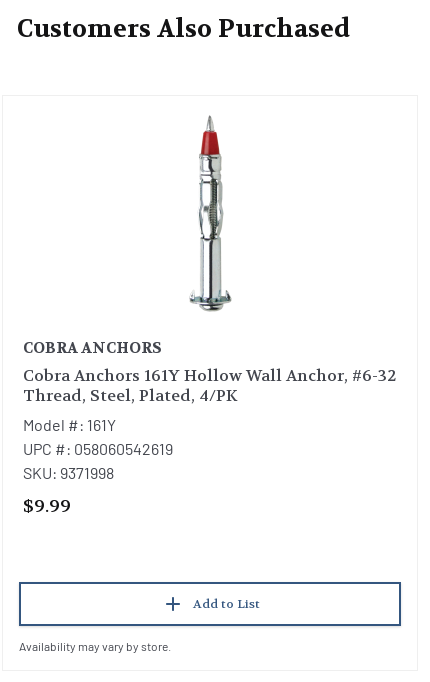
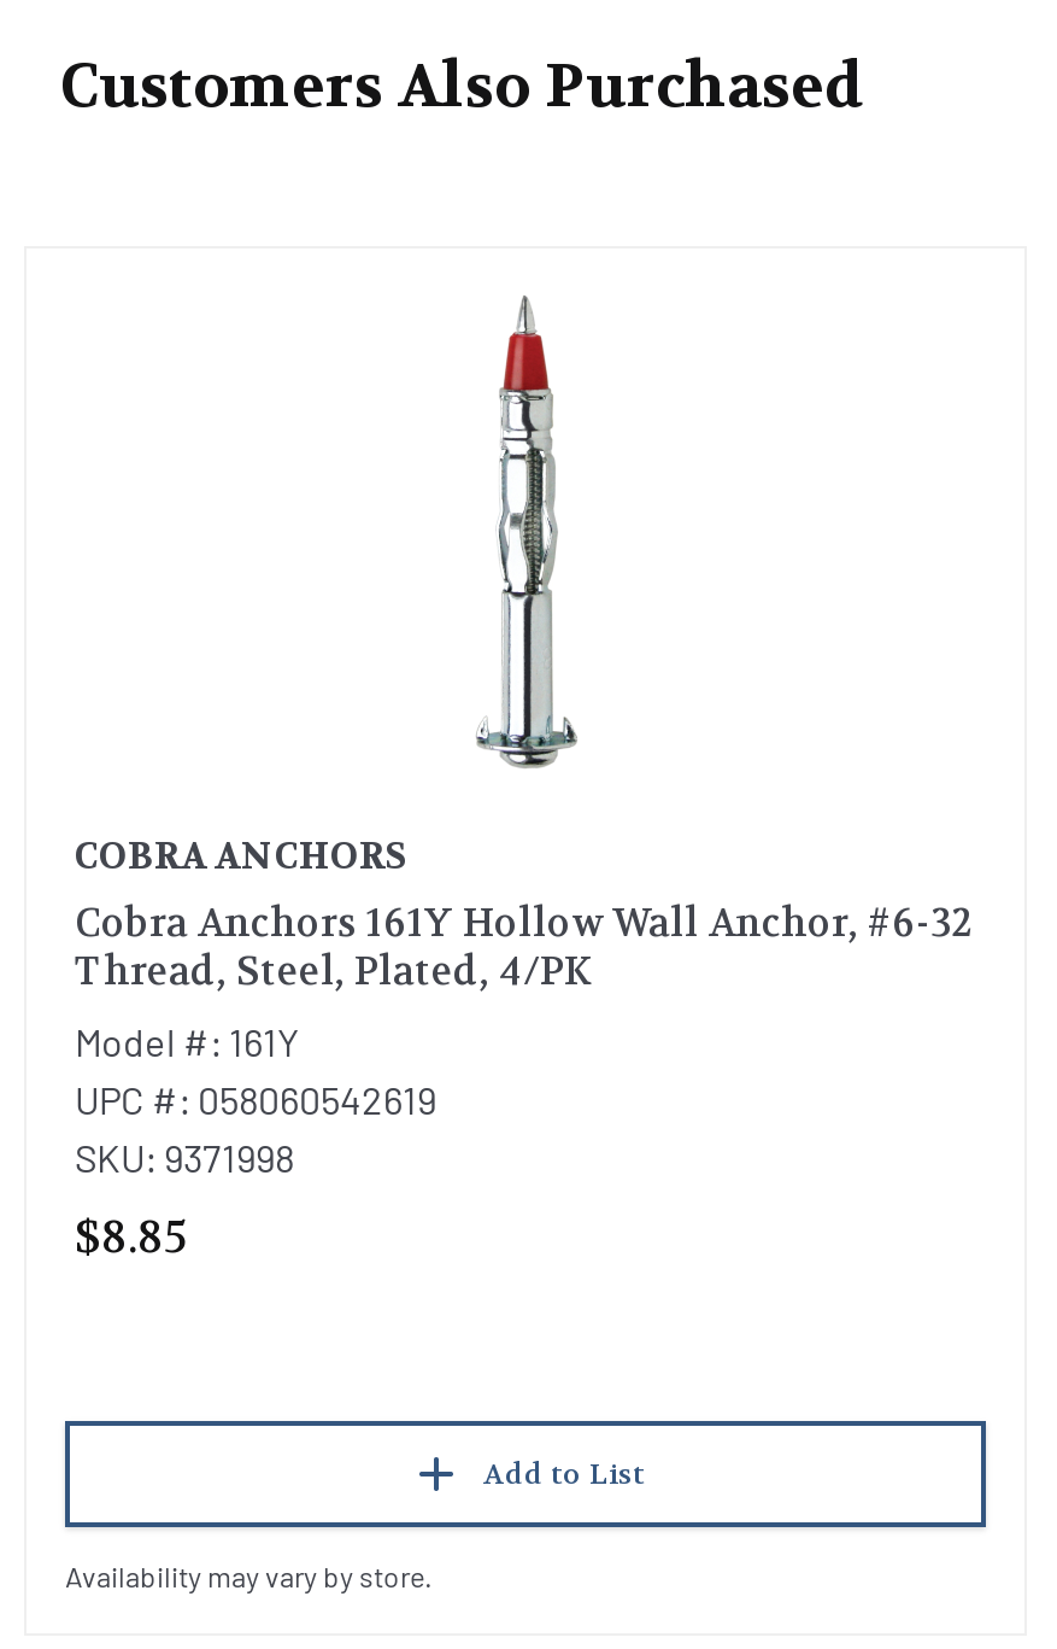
[23,495,71,518] $9.99 -> [75,1211,186,1266] $8.85

